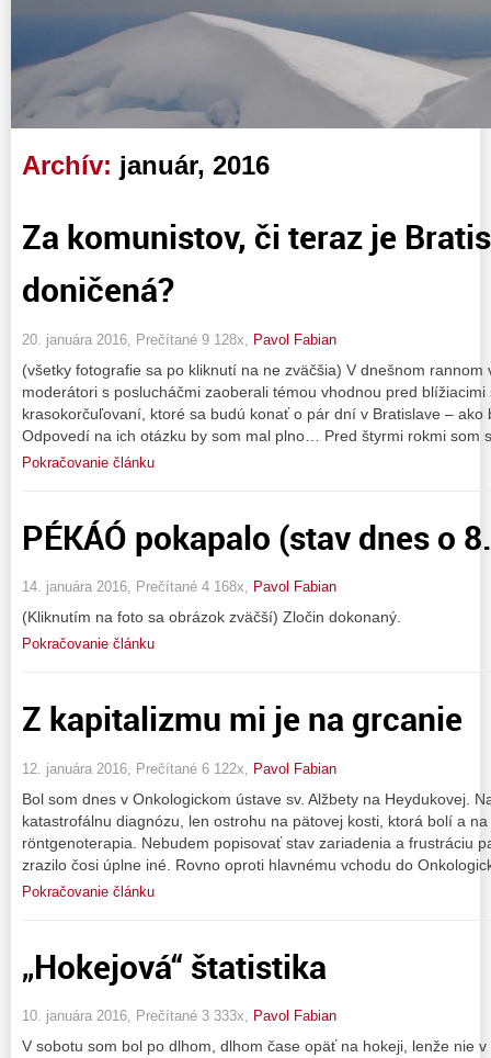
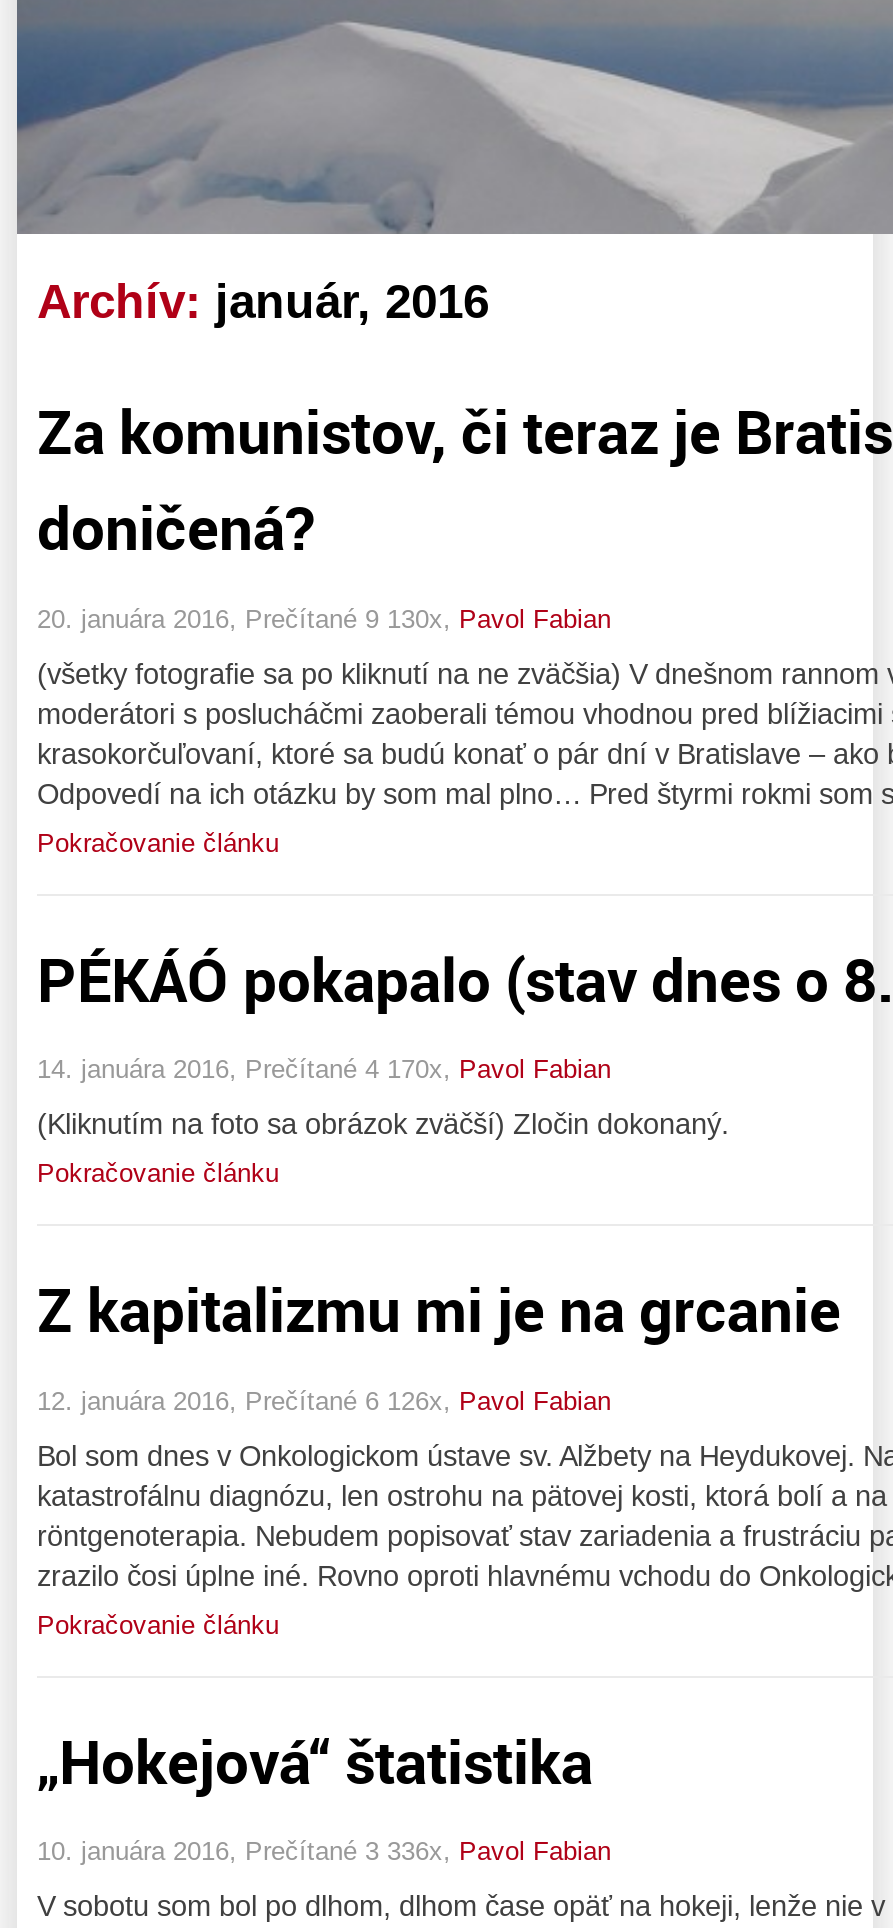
[22,331,336,347] 20. januára 2016, Prečítané 9 128x, Pavol Fabian -> [37,603,611,633] 20. januára 2016, Prečítané 9 130x, Pavol Fabian
[22,578,336,595] 14. januára 2016, Prečítané 4 168x, Pavol Fabian -> [37,1054,611,1084] 14. januára 2016, Prečítané 4 170x, Pavol Fabian
[22,760,336,777] 12. januára 2016, Prečítané 6 122x, Pavol Fabian -> [37,1386,611,1416] 12. januára 2016, Prečítané 6 126x, Pavol Fabian
[22,1008,336,1024] 10. januára 2016, Prečítané 3 333x, Pavol Fabian -> [37,1837,611,1867] 10. januára 2016, Prečítané 3 336x, Pavol Fabian

